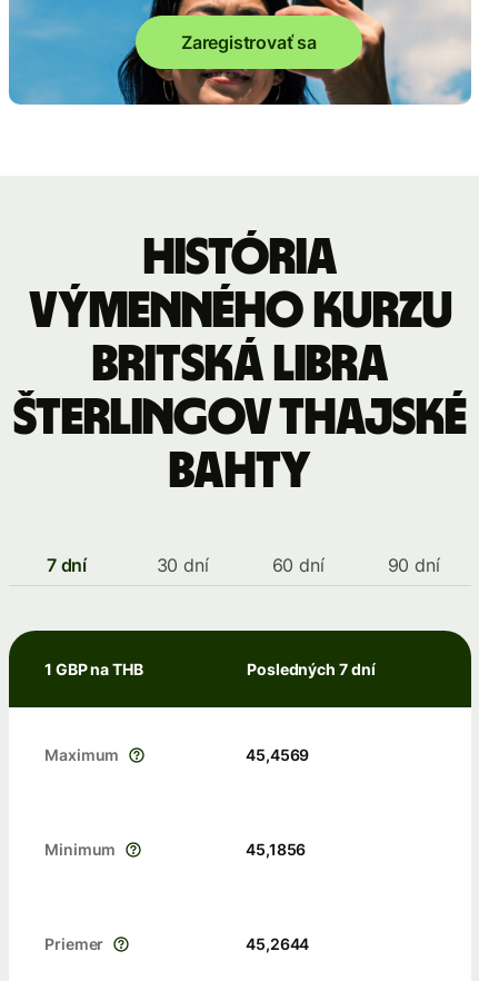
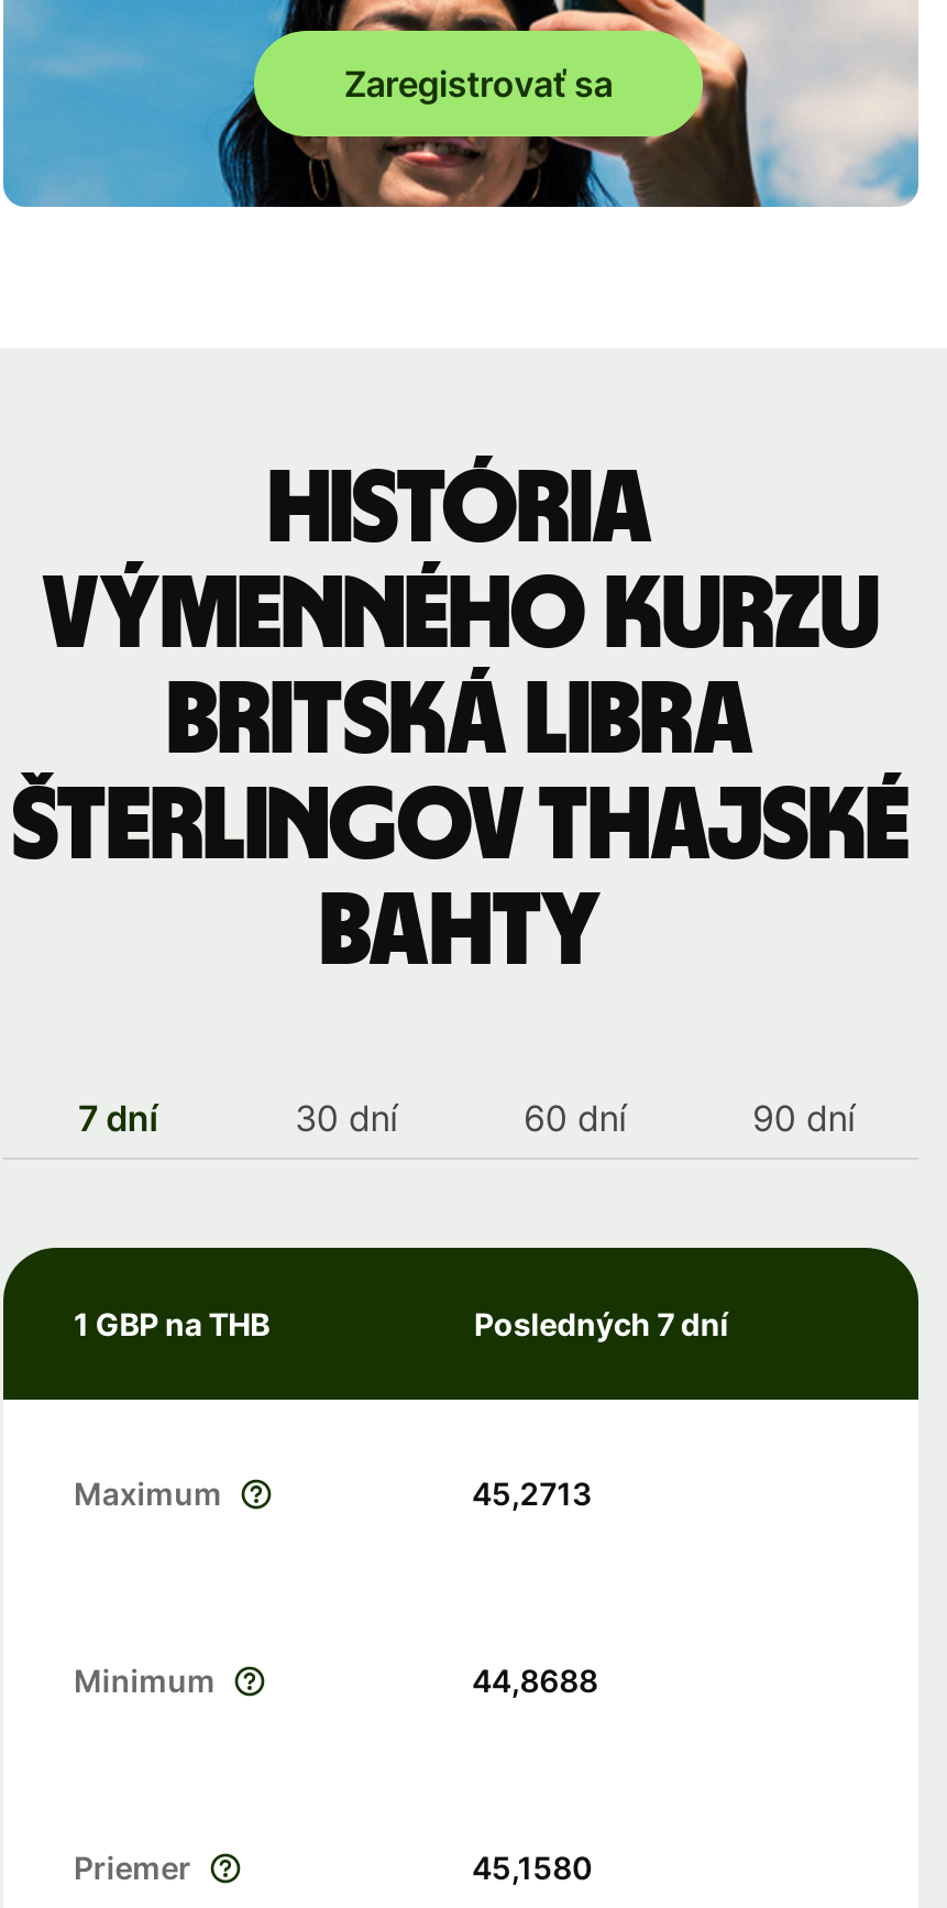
[246,745,309,764] 45,4569 -> [472,1474,592,1512] 45,2713
[246,840,306,859] 45,1856 -> [472,1662,598,1699] 44,8688
[246,934,309,953] 45,2644 -> [472,1849,592,1886] 45,1580

